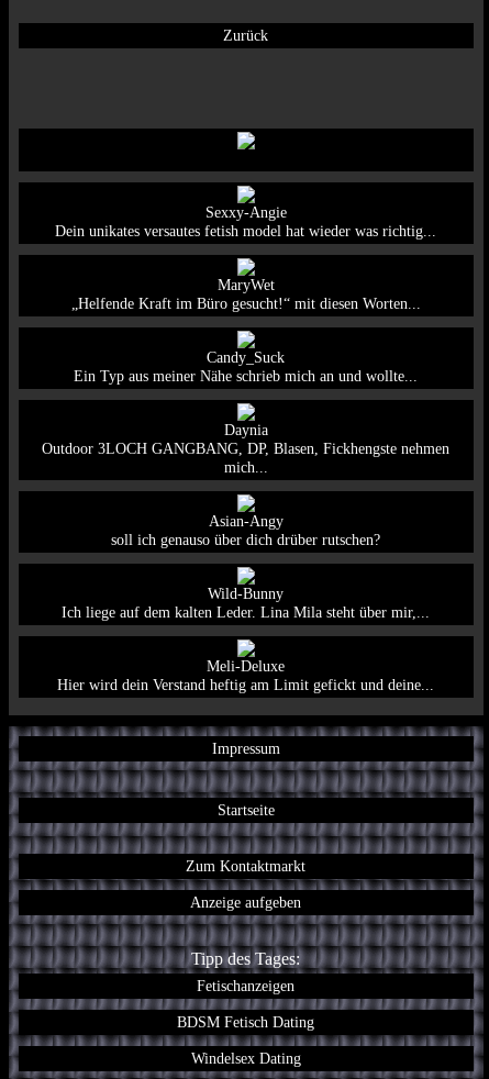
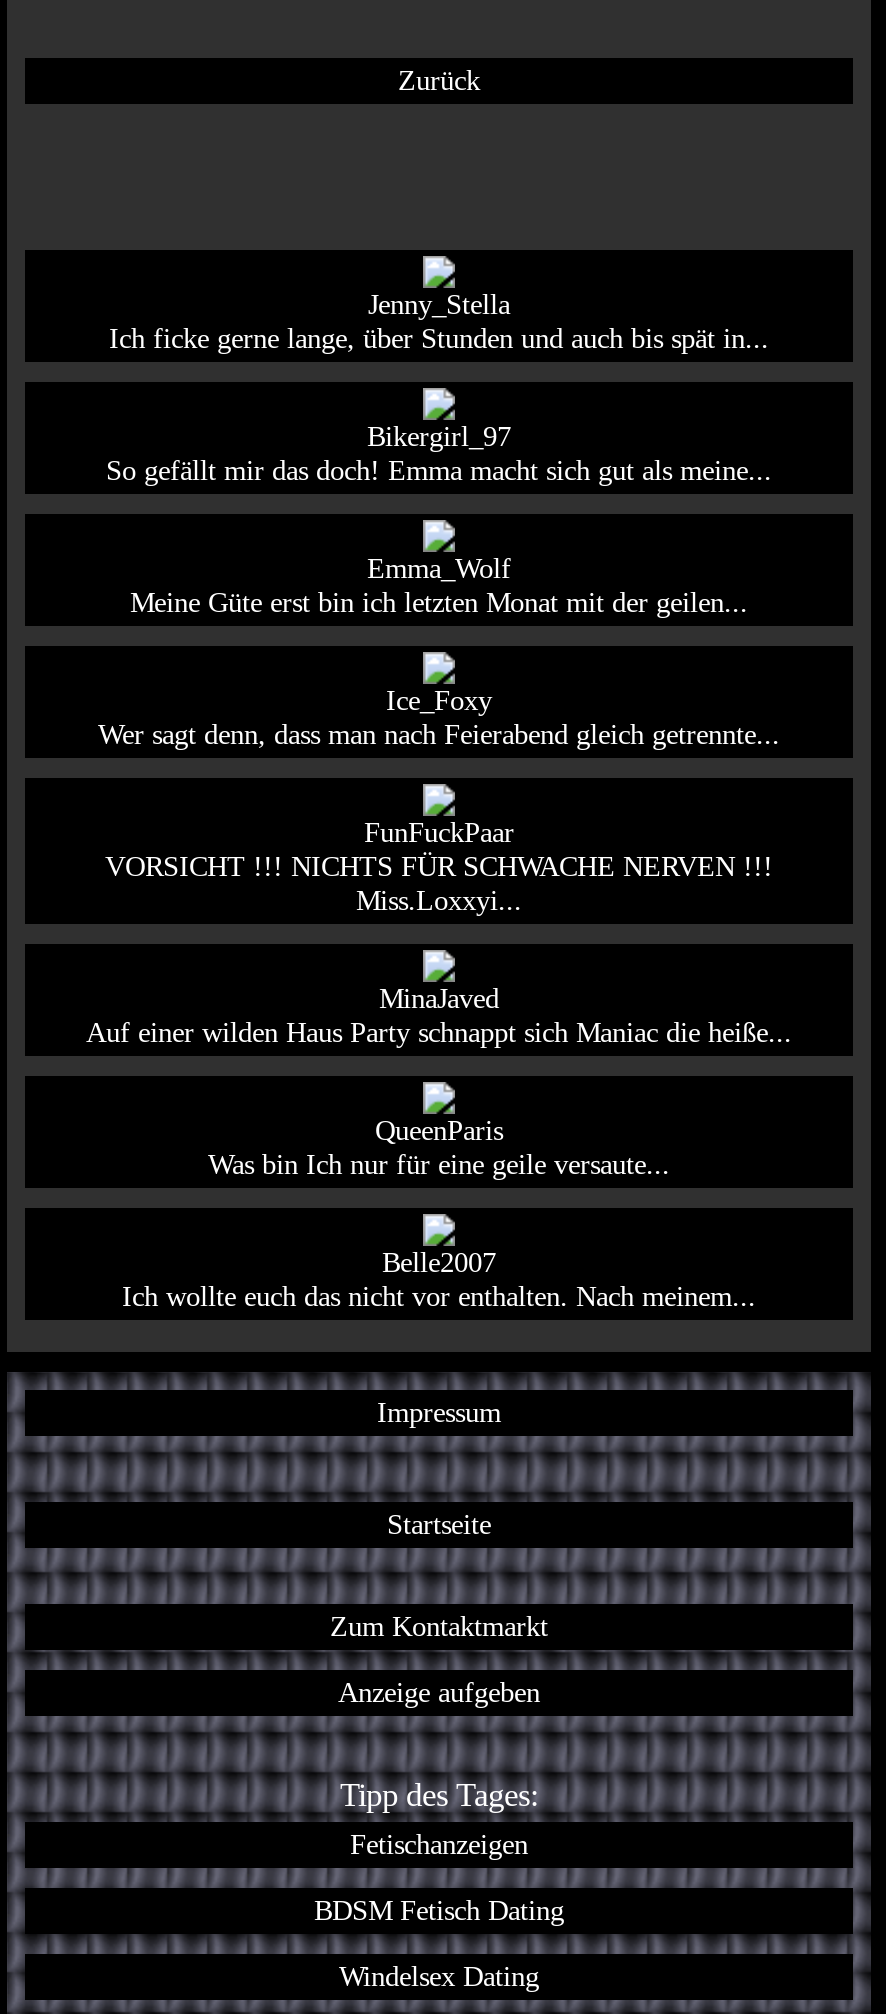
[42,203,450,693] Sexxy-Angie | Dein unikates versautes fetish model hat wieder was richtig... | MaryWet | „Helfende Kraft im Büro gesucht!“ mit diesen Worten... | Candy_Suck | Ein Typ aus meiner Nähe schrieb mich an und wollte... | Daynia | Outdoor 3LOCH GANGBANG, DP, Blasen, Fickhengste nehmen | mich... | Asian-Angy | soll ich genauso über dich drüber rutschen? | Wild-Bunny | Ich liege auf dem kalten Leder. Lina Mila steht über mir,... | Meli-Deluxe | Hier wird dein Verstand heftig am Limit gefickt und deine... -> [86,288,792,1312] Jenny_Stella | Ich ficke gerne lange, über Stunden und auch bis spät in... | Bikergirl_97 | So gefällt mir das doch! Emma macht sich gut als meine... | Emma_Wolf | Meine Güte erst bin ich letzten Monat mit der geilen... | Ice_Foxy | Wer sagt denn, dass man nach Feierabend gleich getrennte... | FunFuckPaar | VORSICHT !!! NICHTS FÜR SCHWACHE NERVEN !!! | Miss.Loxxyi... | MinaJaved | Auf einer wilden Haus Party schnappt sich Maniac die heiße... | QueenParis | Was bin Ich nur für eine geile versaute... | Belle2007 | Ich wollte euch das nicht vor enthalten. Nach meinem...

